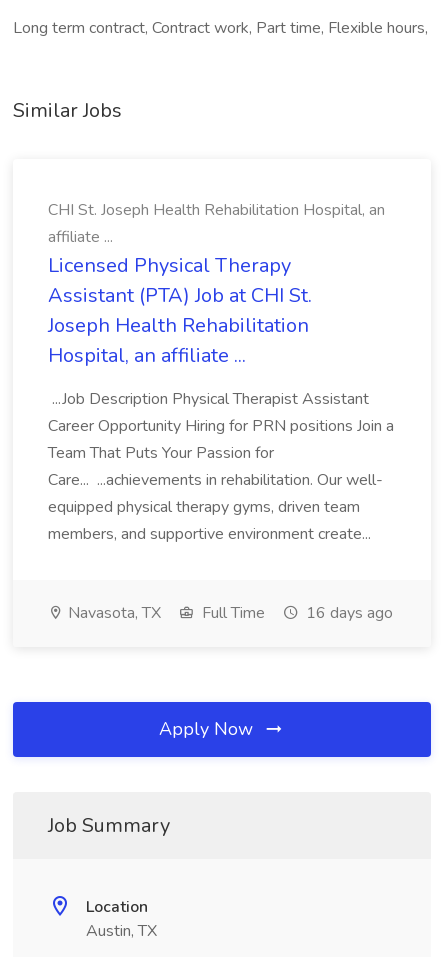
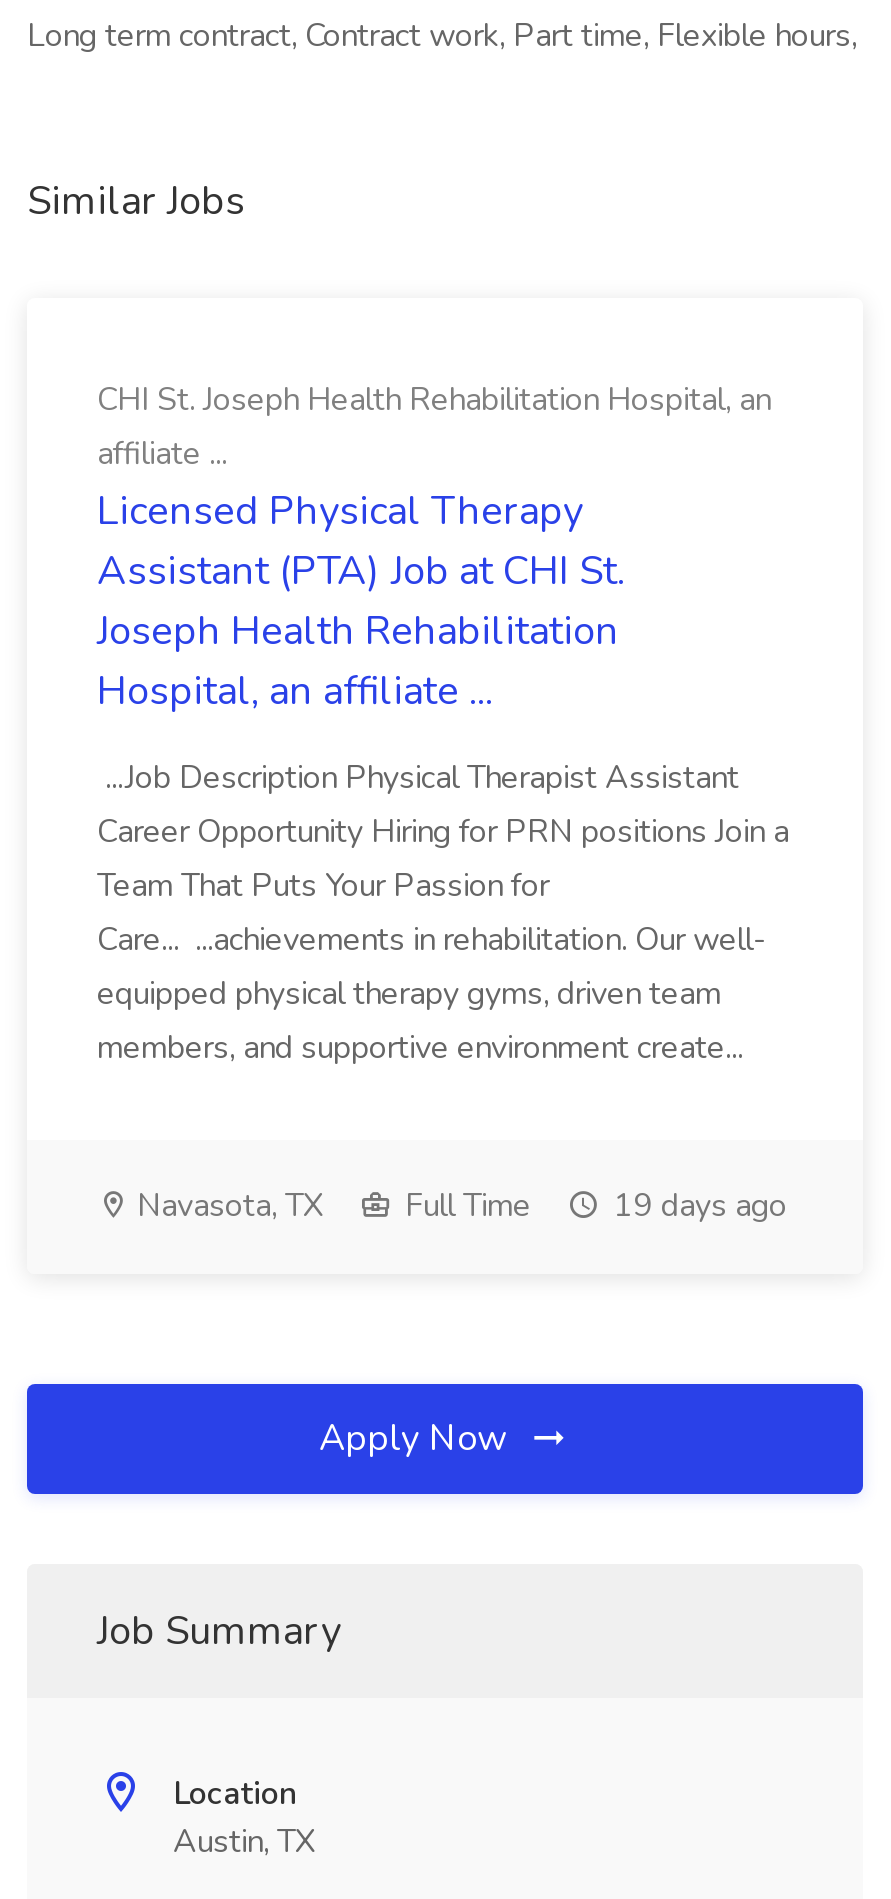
[64,602,393,624] Navasota, TX Full Time 16 days ago -> [129,1184,787,1228] Navasota, TX Full Time 19 days ago

